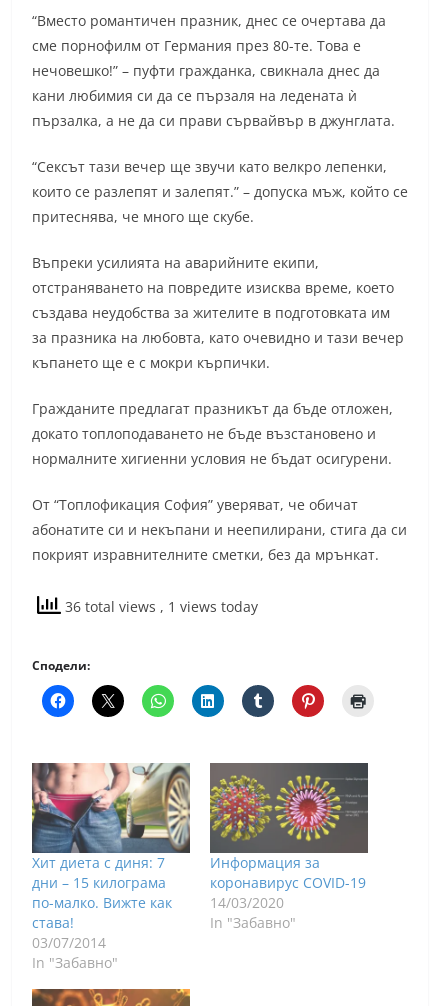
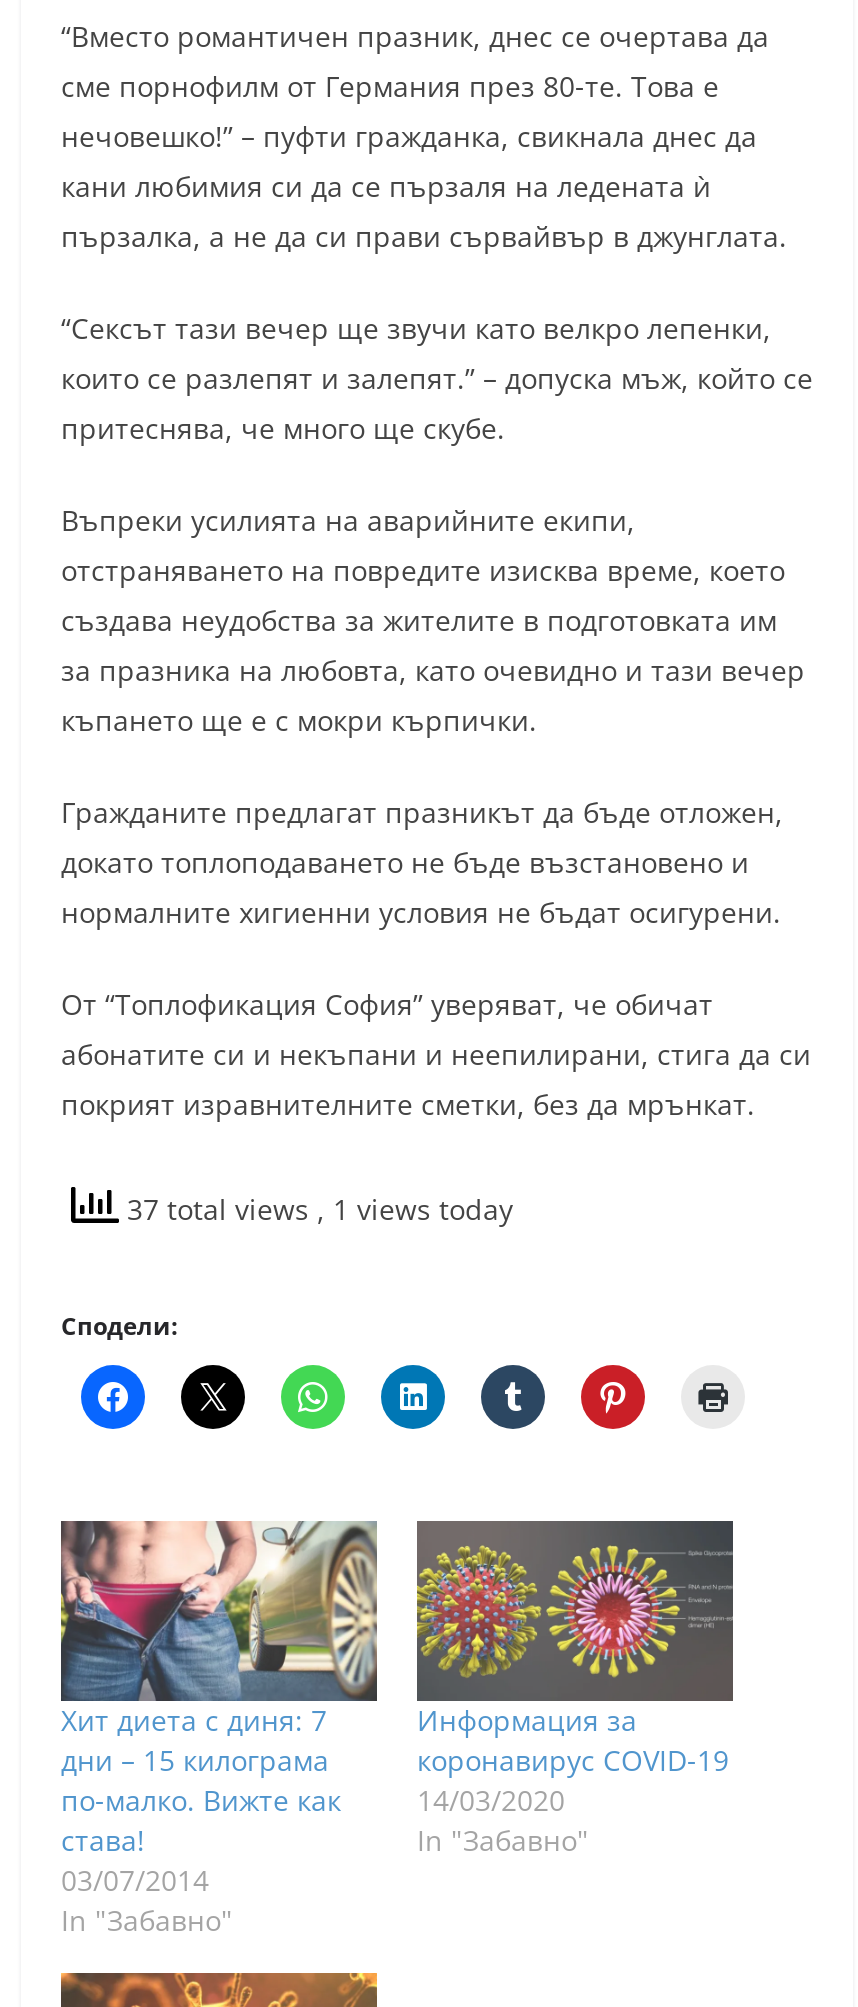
[61,597,258,616] 36 total views, 1 views today -> [119,1190,513,1228] 37 total views, 1 views today

